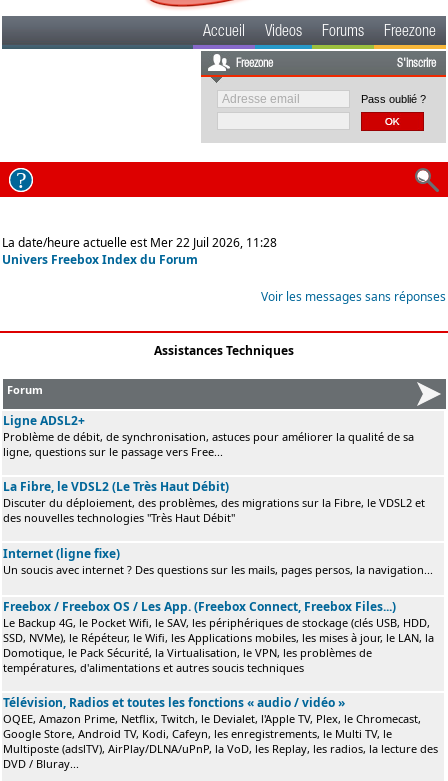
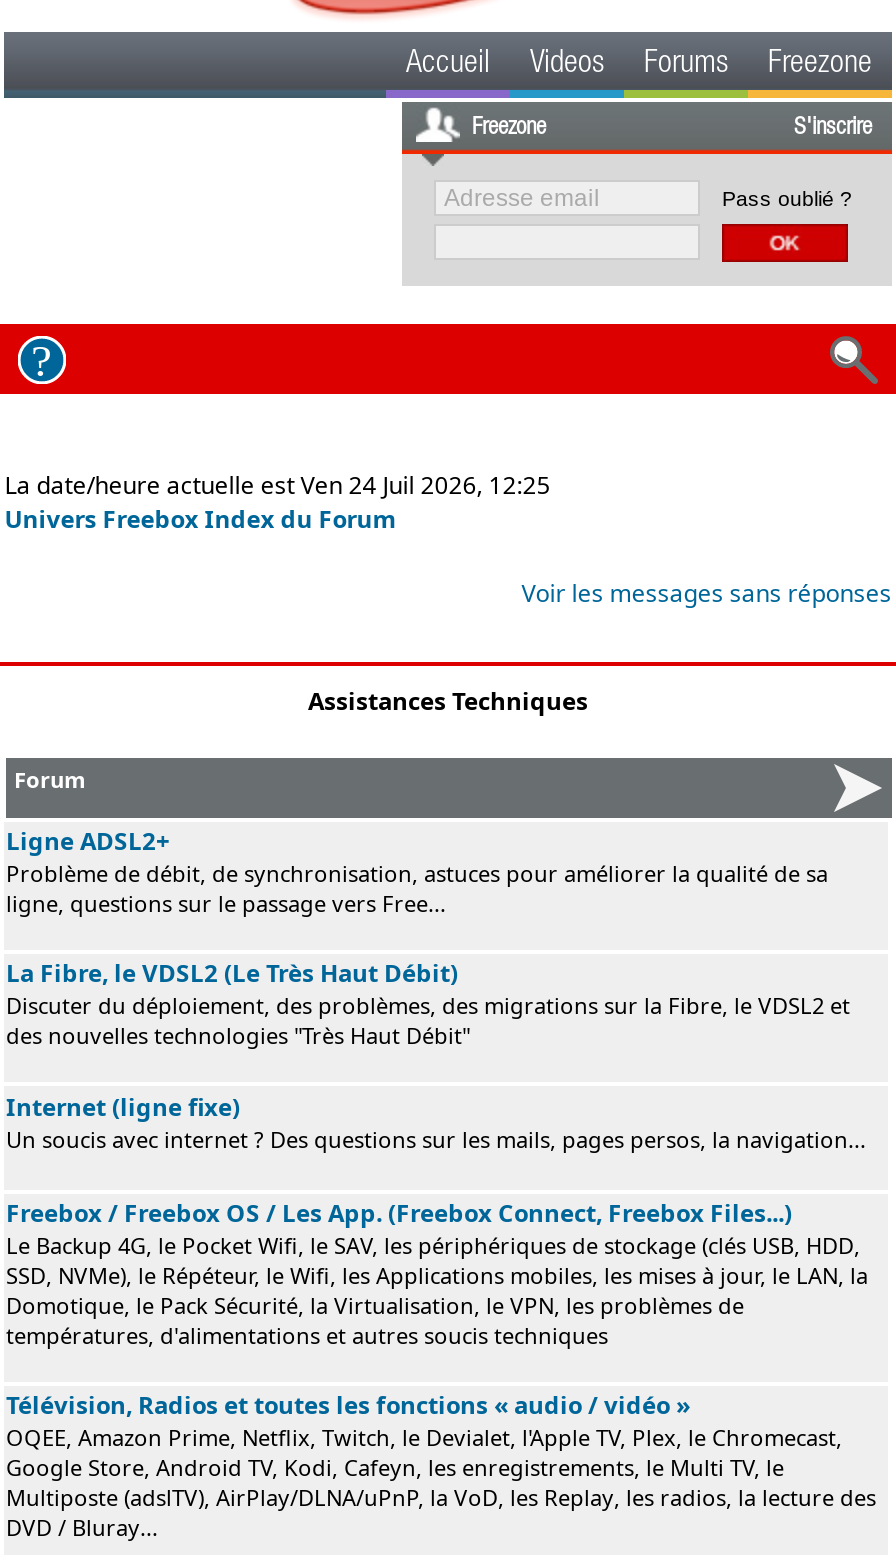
[2,234,277,251] La date/heure actuelle est Mer 22 Juil 2026, 11:28 -> [4,468,550,502] La date/heure actuelle est Ven 24 Juil 2026, 12:25

